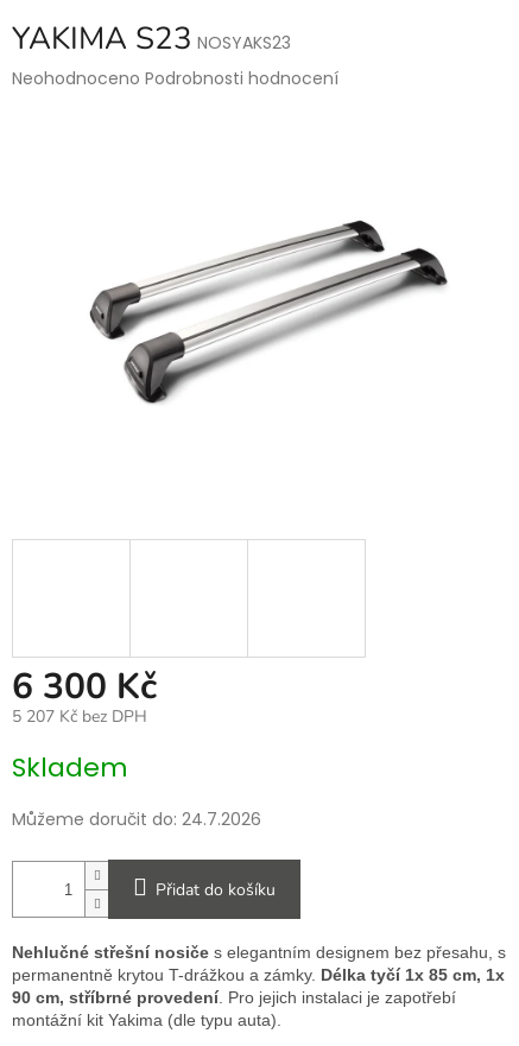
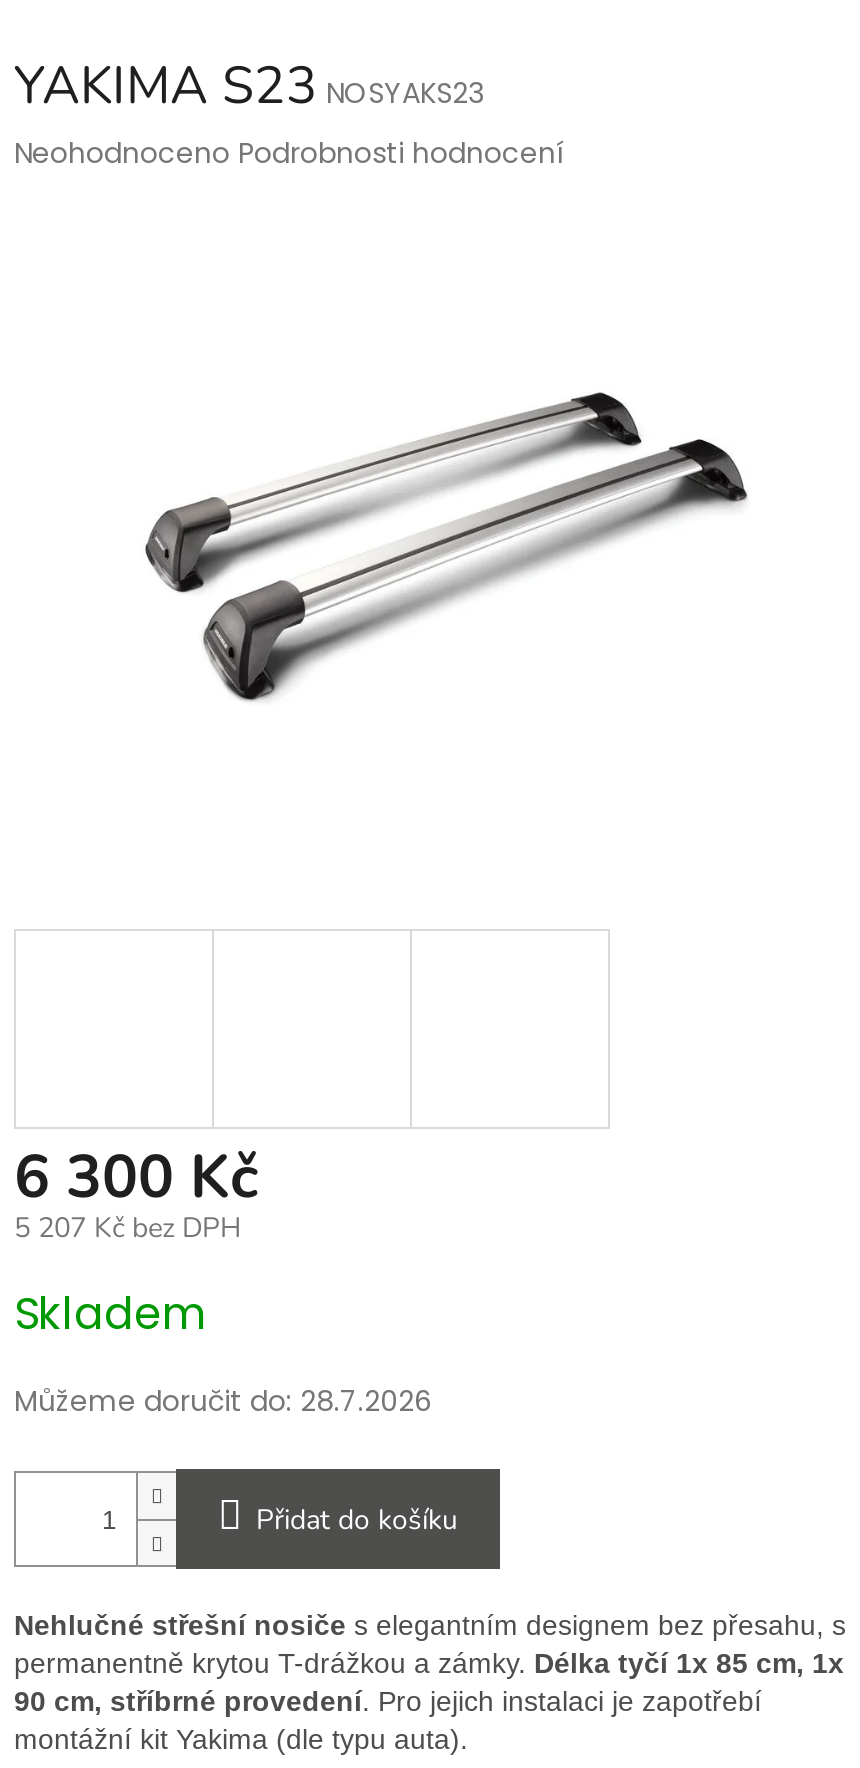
[12,808,261,832] Můžeme doručit do: 24.7.2026 -> [14,1382,432,1422] Můžeme doručit do: 28.7.2026

